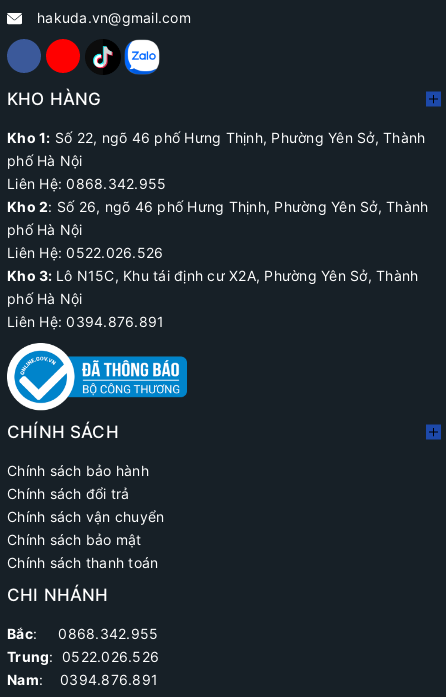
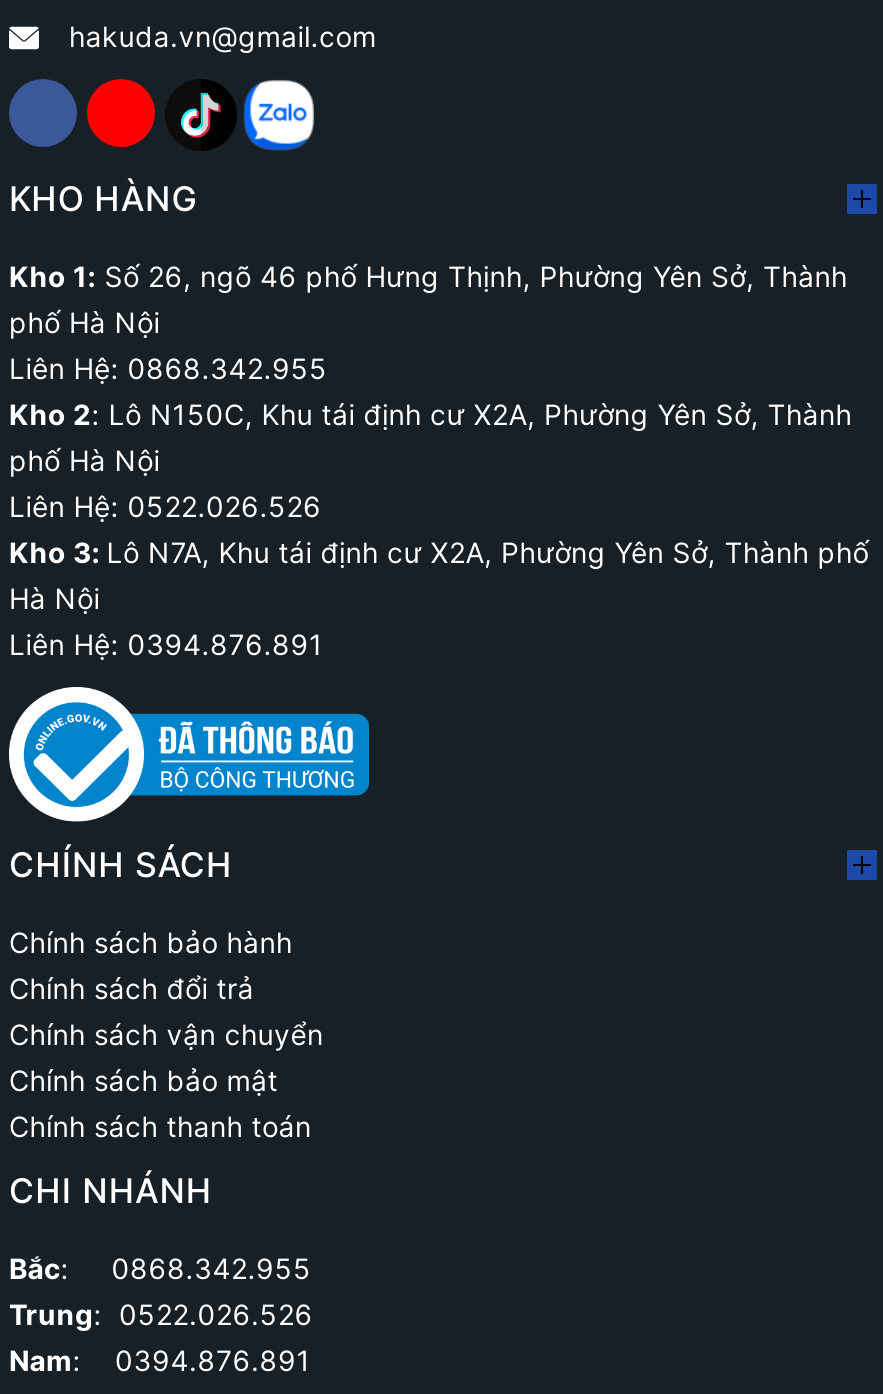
[7,129,425,146] Kho 1: Số 22, ngõ 46 phố Hưng Thịnh, Phường Yên Sở, Thành -> [9,258,847,292] Kho 1: Số 26, ngõ 46 phố Hưng Thịnh, Phường Yên Sở, Thành
[7,198,428,215] Kho 2: Số 26, ngõ 46 phố Hưng Thịnh, Phường Yên Sở, Thành -> [9,396,852,430] Kho 2: Lô N150C, Khu tái định cư X2A, Phường Yên Sở, Thành
[7,267,418,307] Kho 3: Lô N15C, Khu tái định cư X2A, Phường Yên Sở, Thành | phố Hà Nội -> [9,534,869,614] Kho 3: Lô N7A, Khu tái định cư X2A, Phường Yên Sở, Thành phố | Hà Nội

